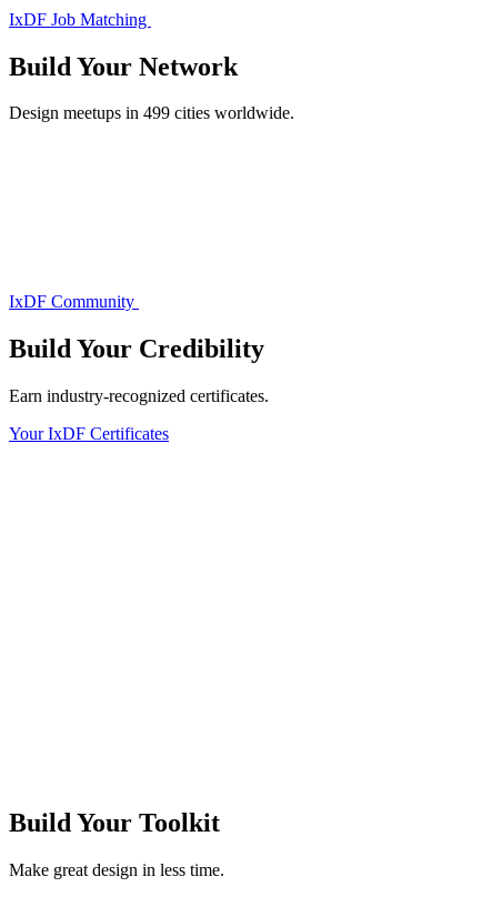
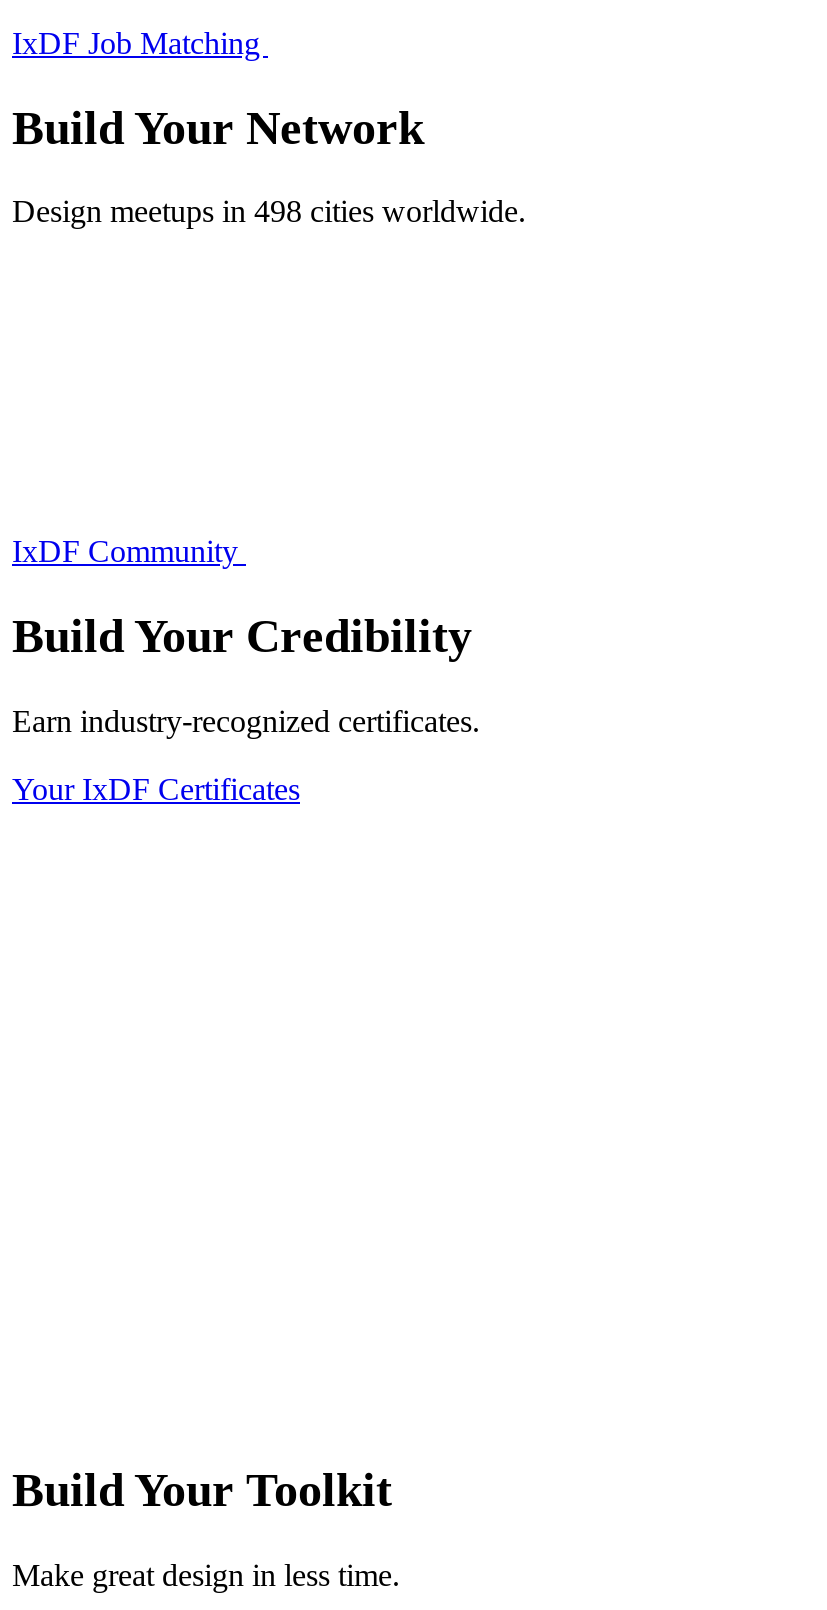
[9,104,294,123] Design meetups in 499 cities worldwide. -> [12,195,526,229] Design meetups in 498 cities worldwide.

